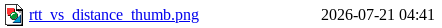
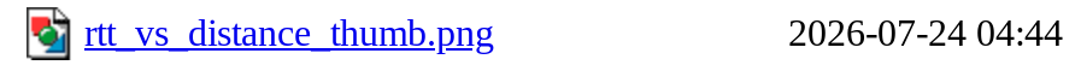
[321,6,435,23] 2026-07-21 04:41 -> [788,13,1063,54] 2026-07-24 04:44

